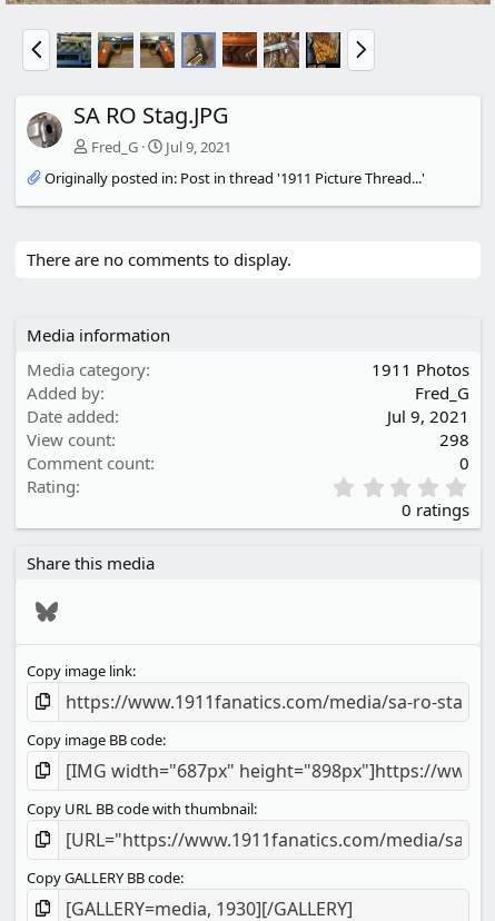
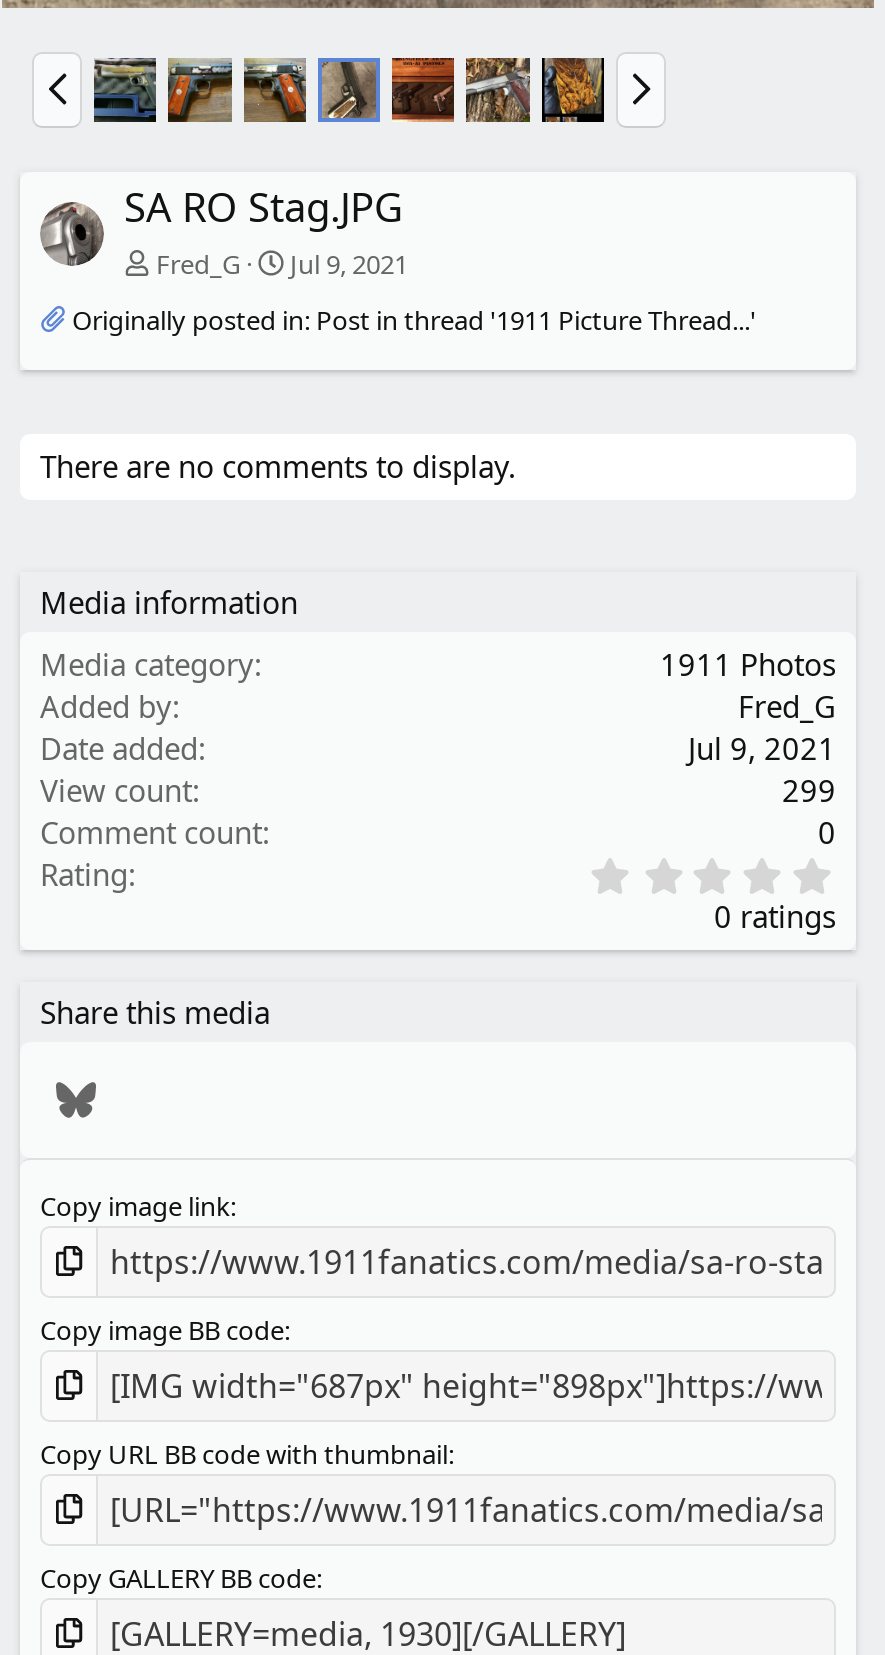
[439,428,469,450] 298 -> [782,769,836,809] 299

